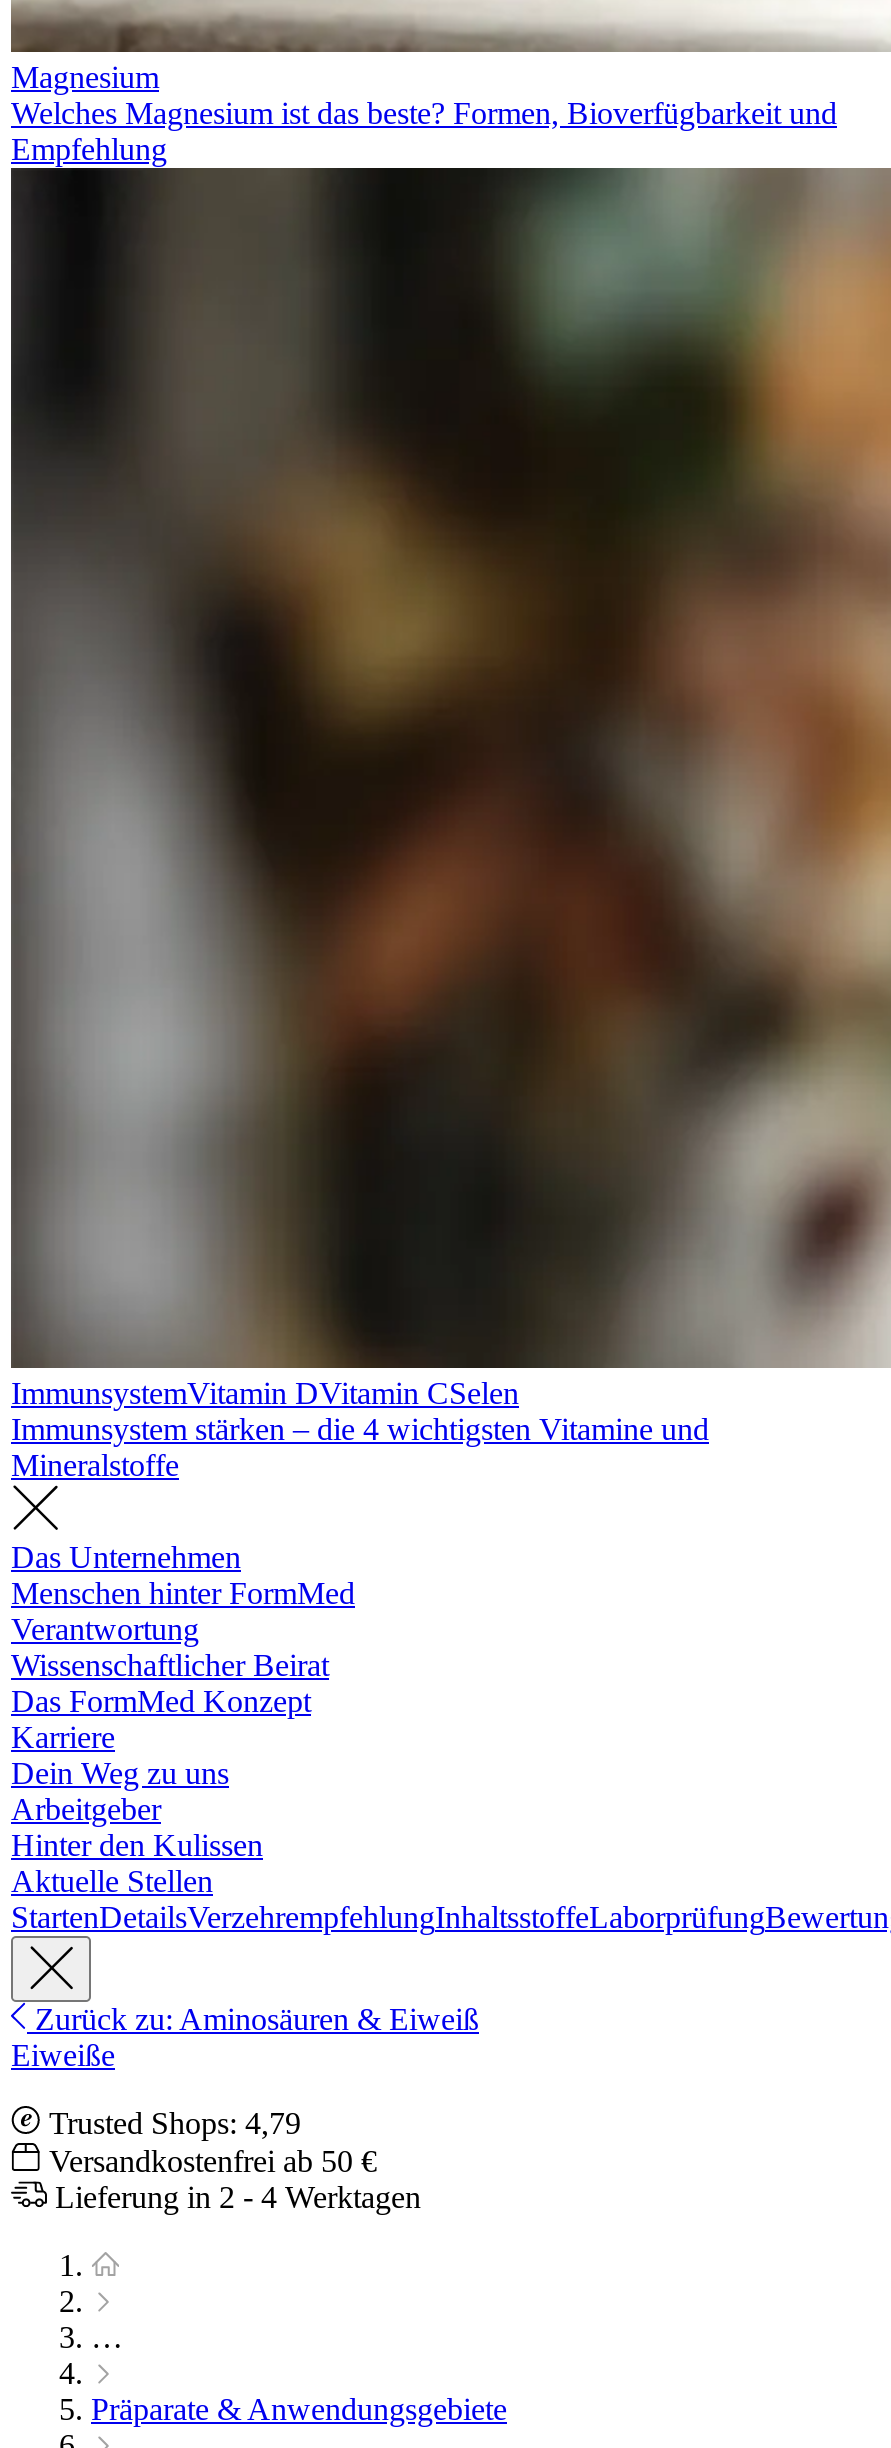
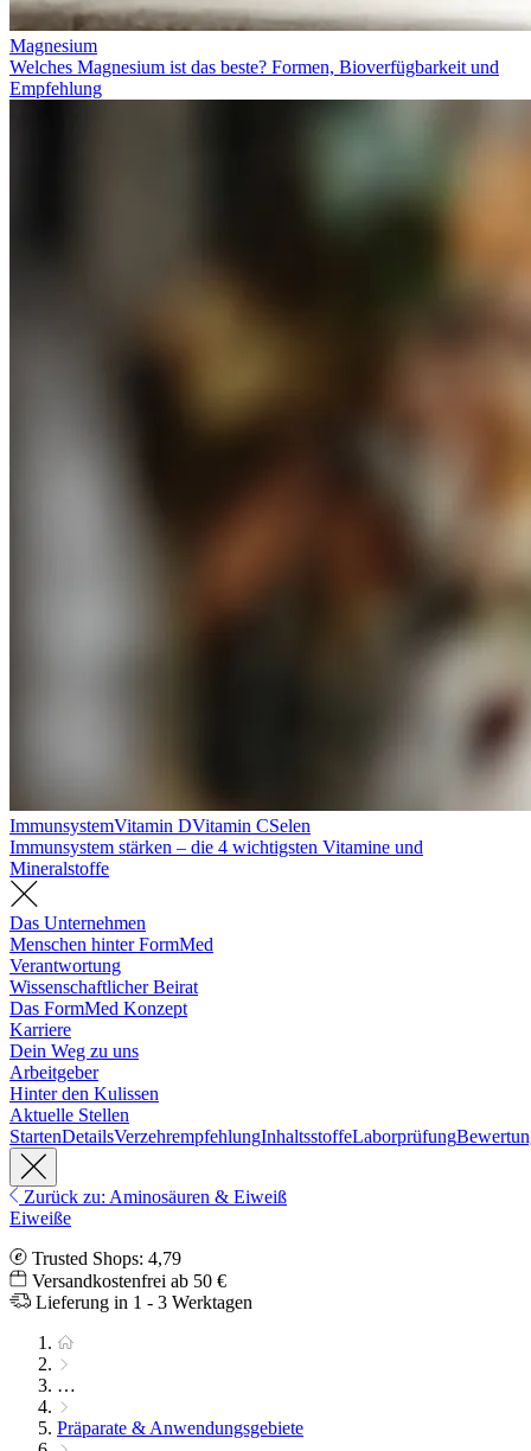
[47,2181,421,2215] Lieferung in 2 - 4 Werktagen -> [31,1293,252,1313] Lieferung in 1 - 3 Werktagen

